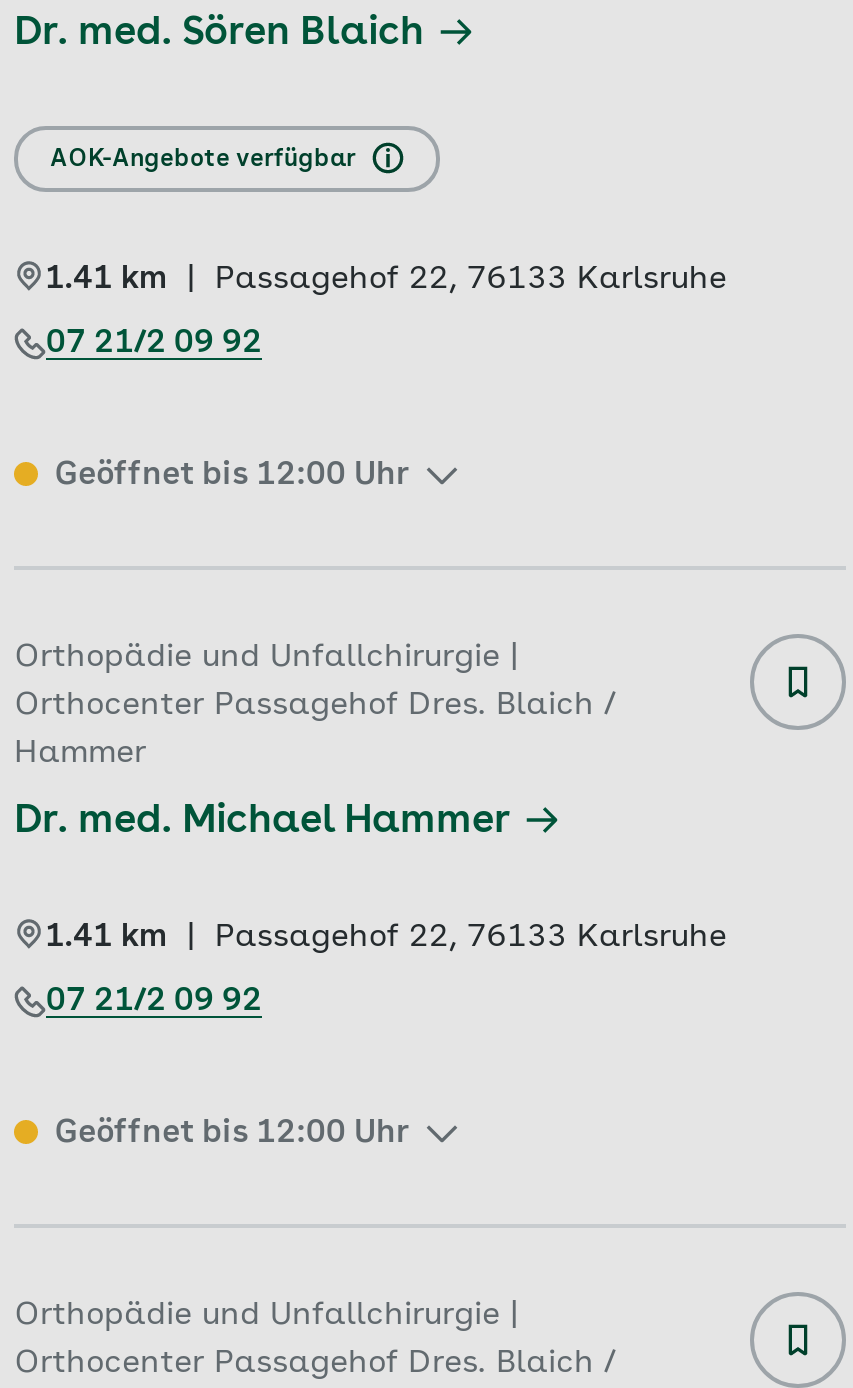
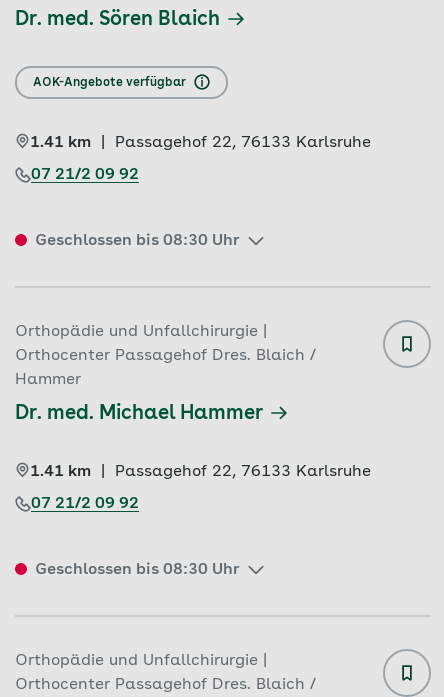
[54,460,410,492] Geöffnet bis 12:00 Uhr -> [35,233,240,249] Geschlossen bis 08:30 Uhr
[54,1118,410,1150] Geöffnet bis 12:00 Uhr -> [35,562,240,578] Geschlossen bis 08:30 Uhr

